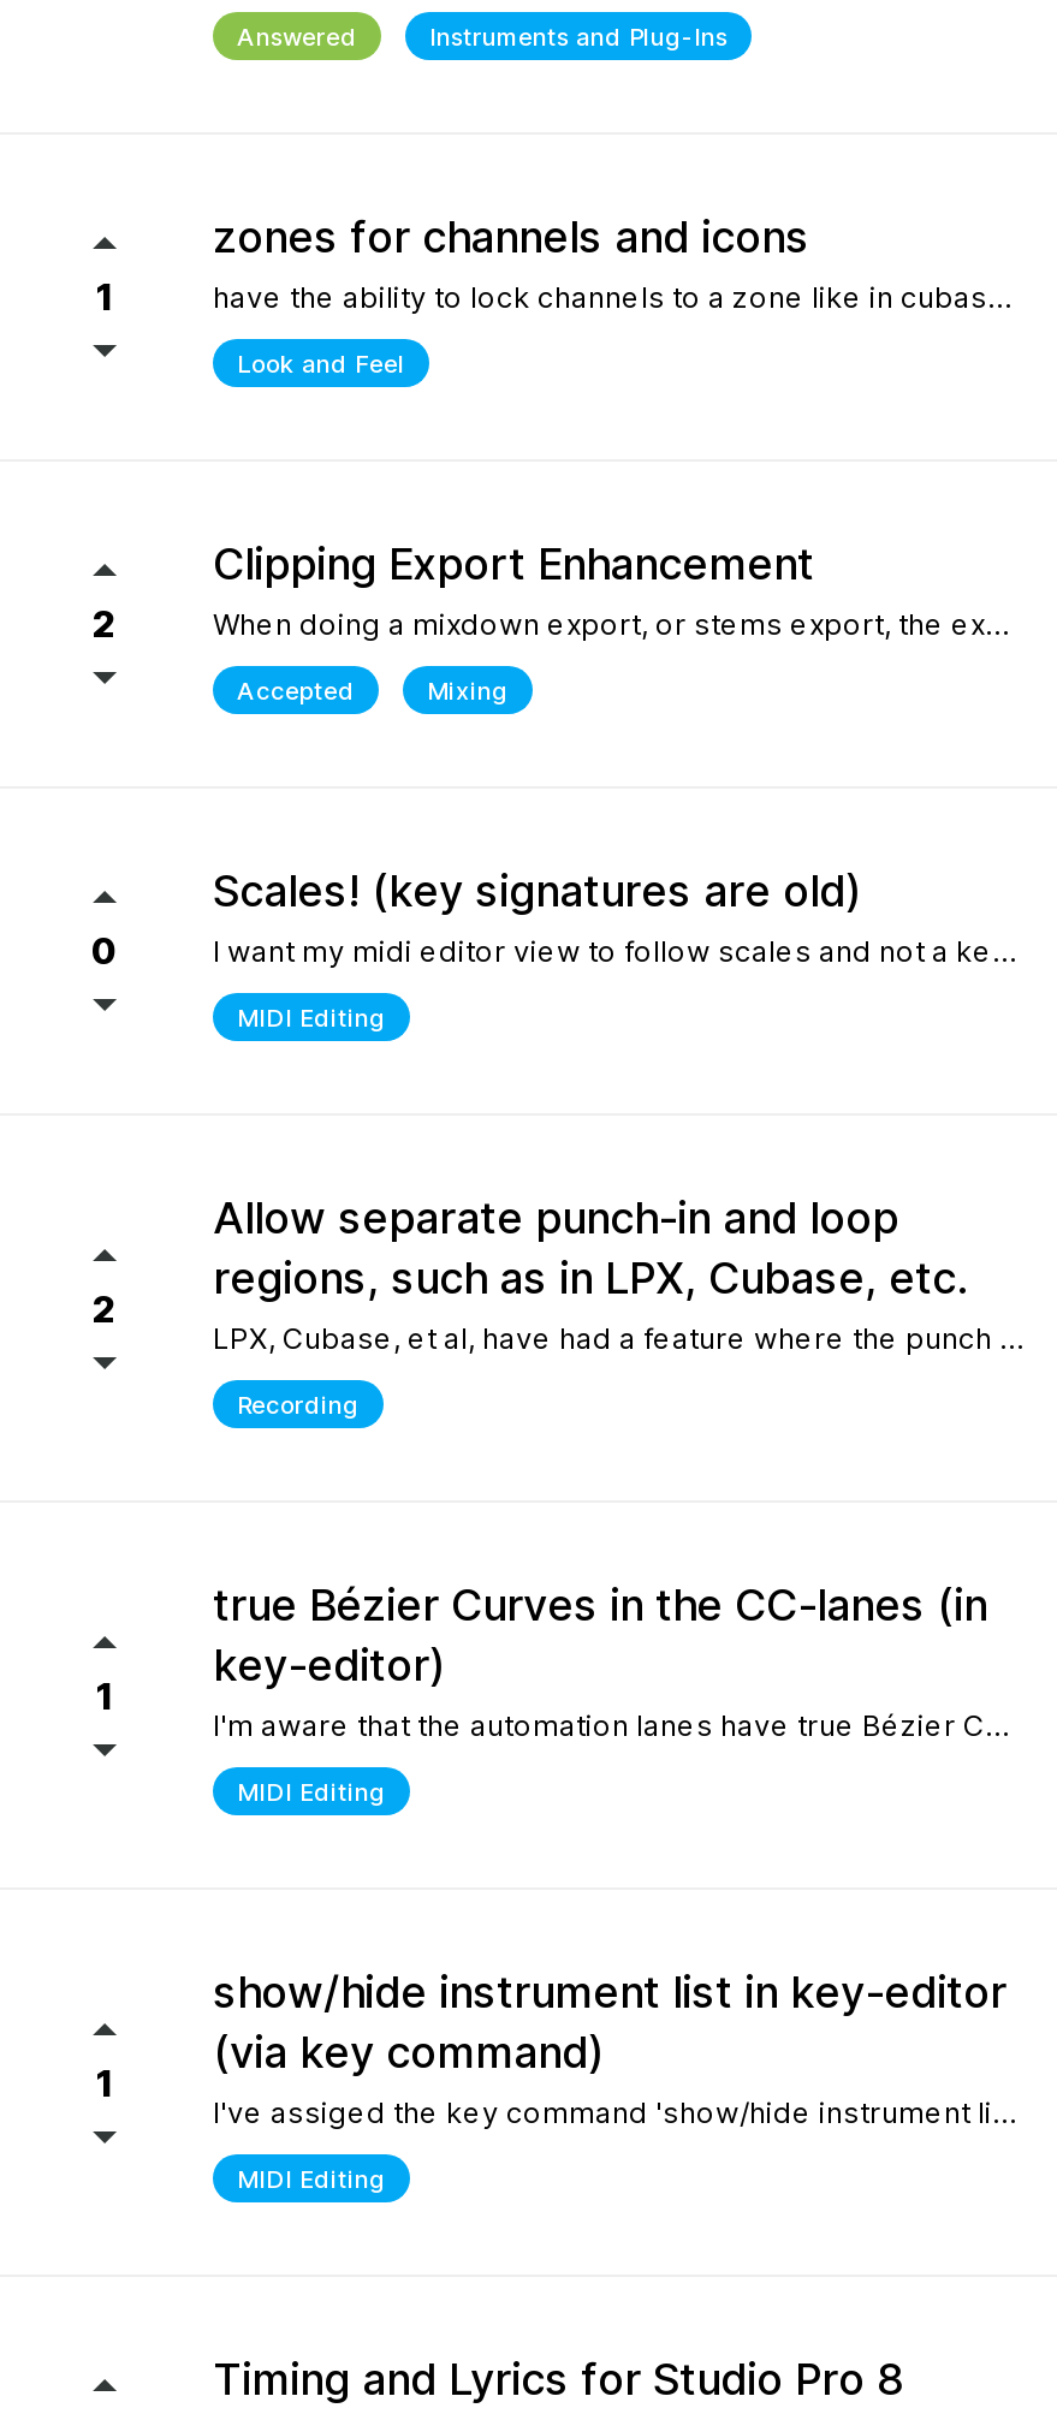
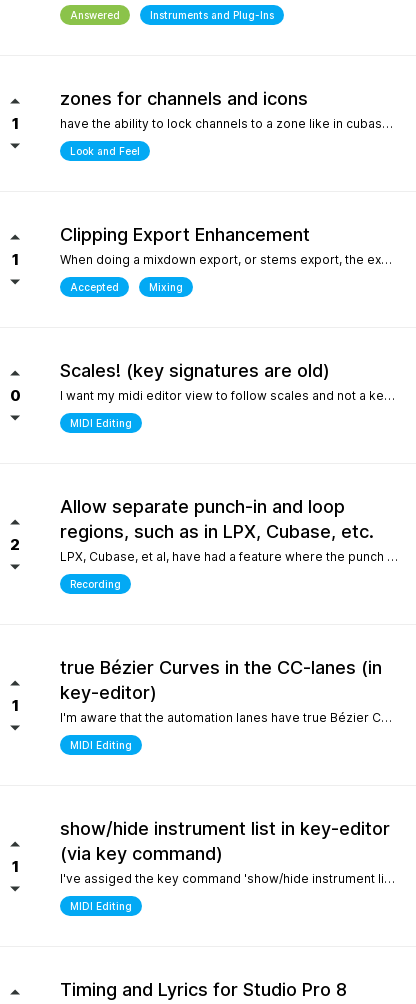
[93,601,117,647] 2 -> [11,250,18,269] 1

